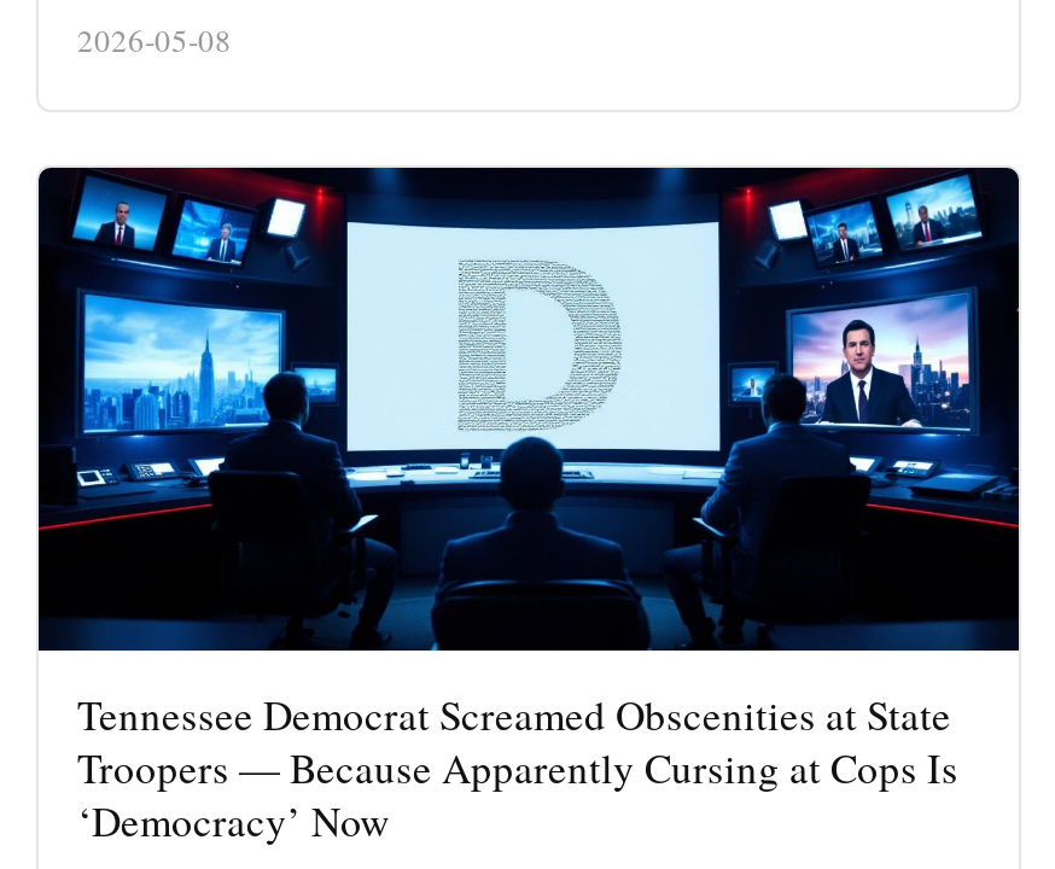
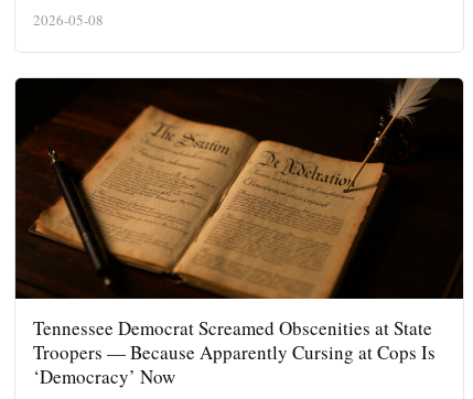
[39,165,1019,653] [image] -> [15,77,463,300] [image]

